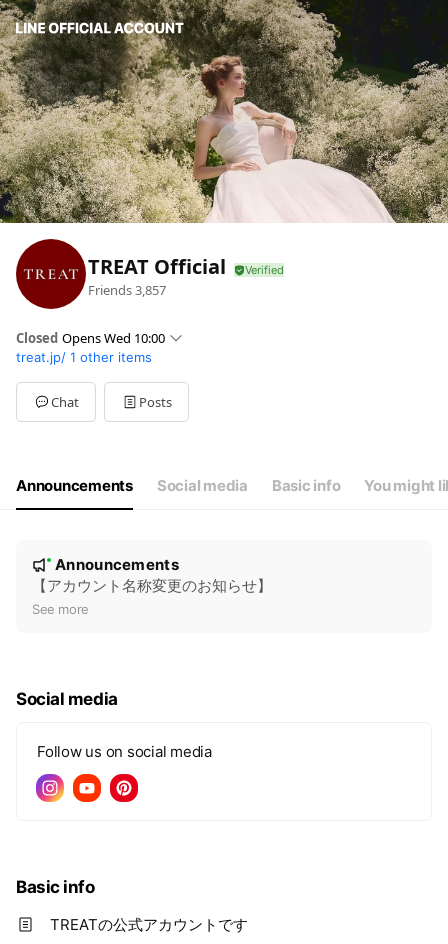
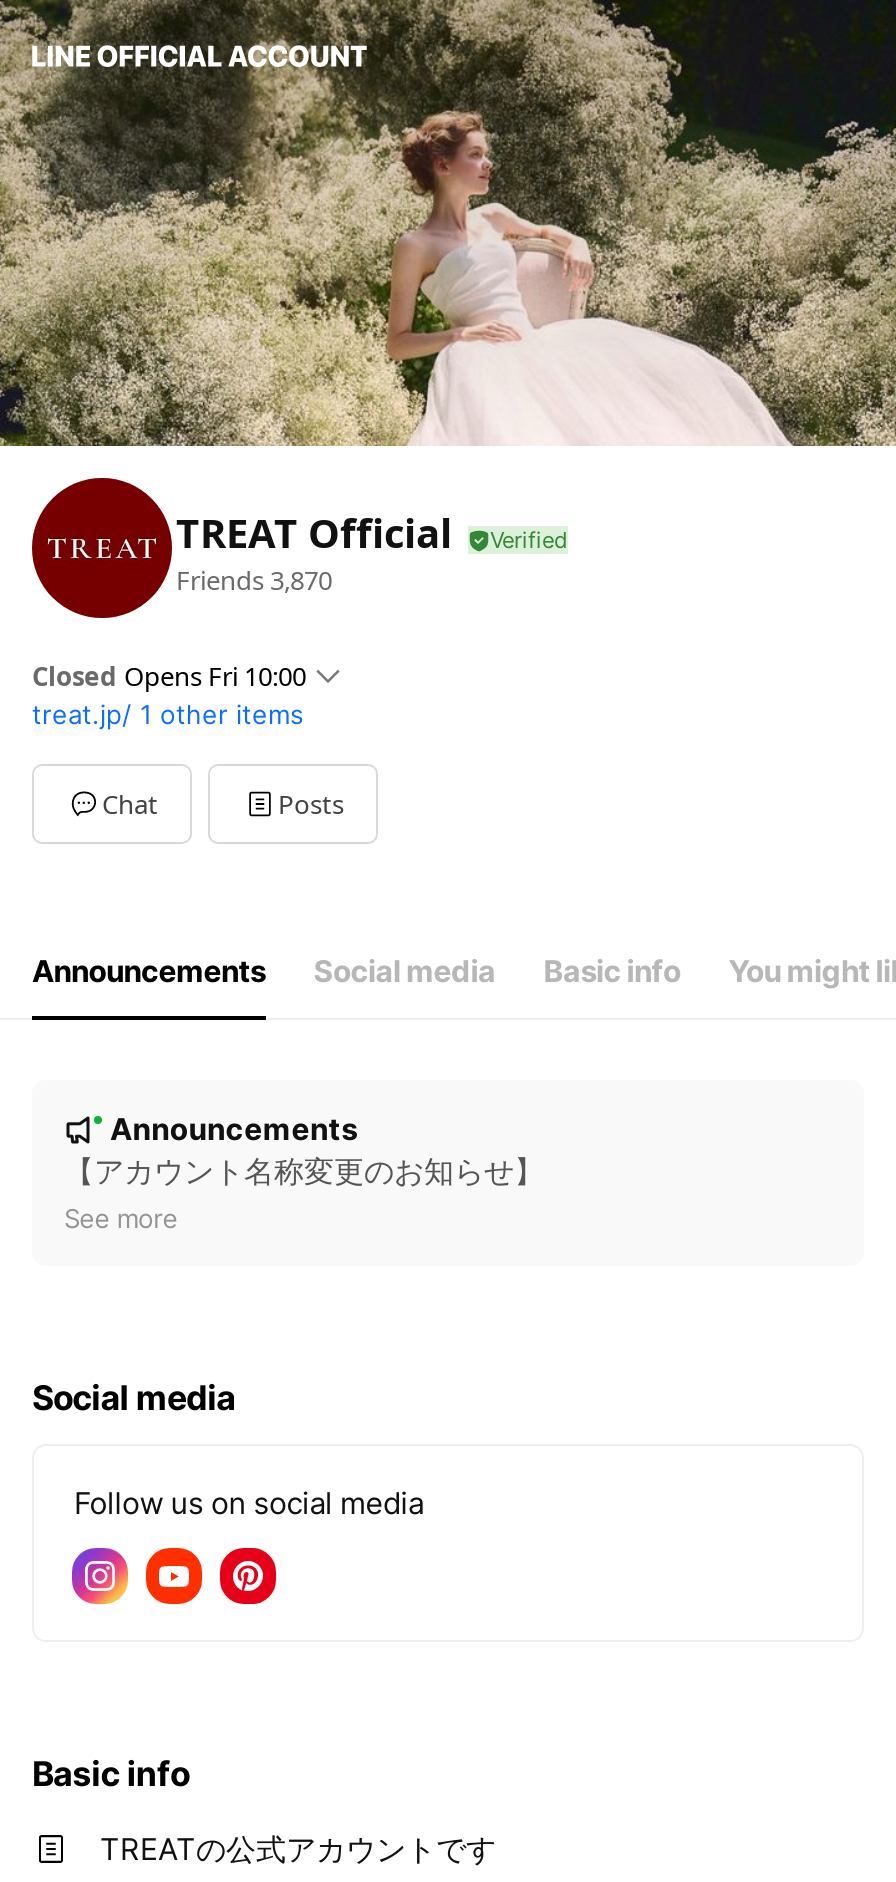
[88,281,166,299] Friends 3,857 -> [176,562,332,598] Friends 3,870
[16,329,165,347] Closed Opens Wed 10:00 -> [32,659,306,695] Closed Opens Fri 10:00

